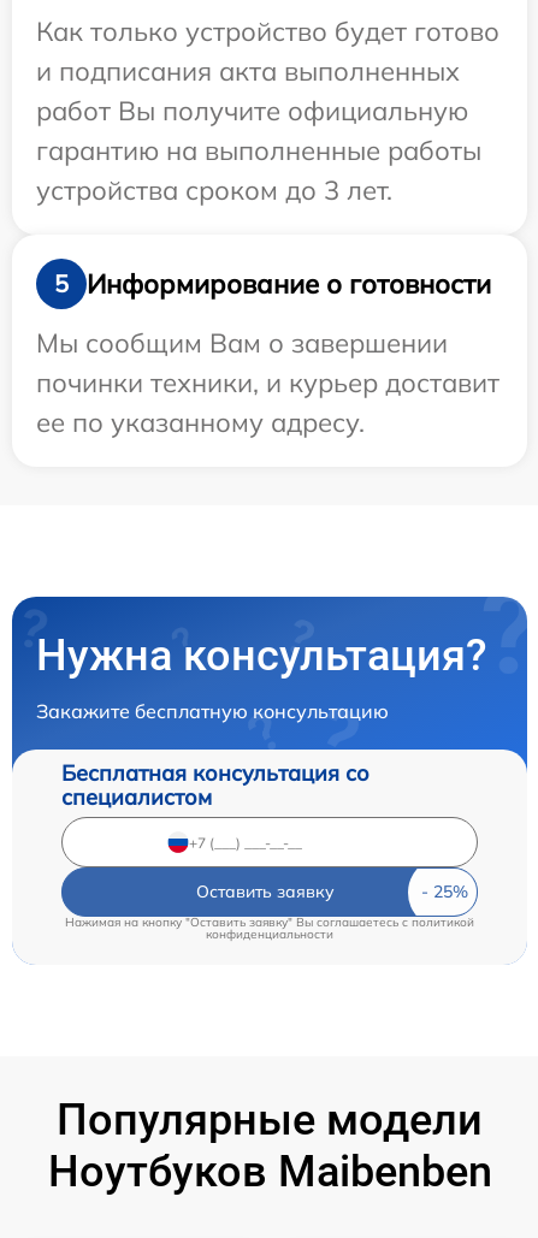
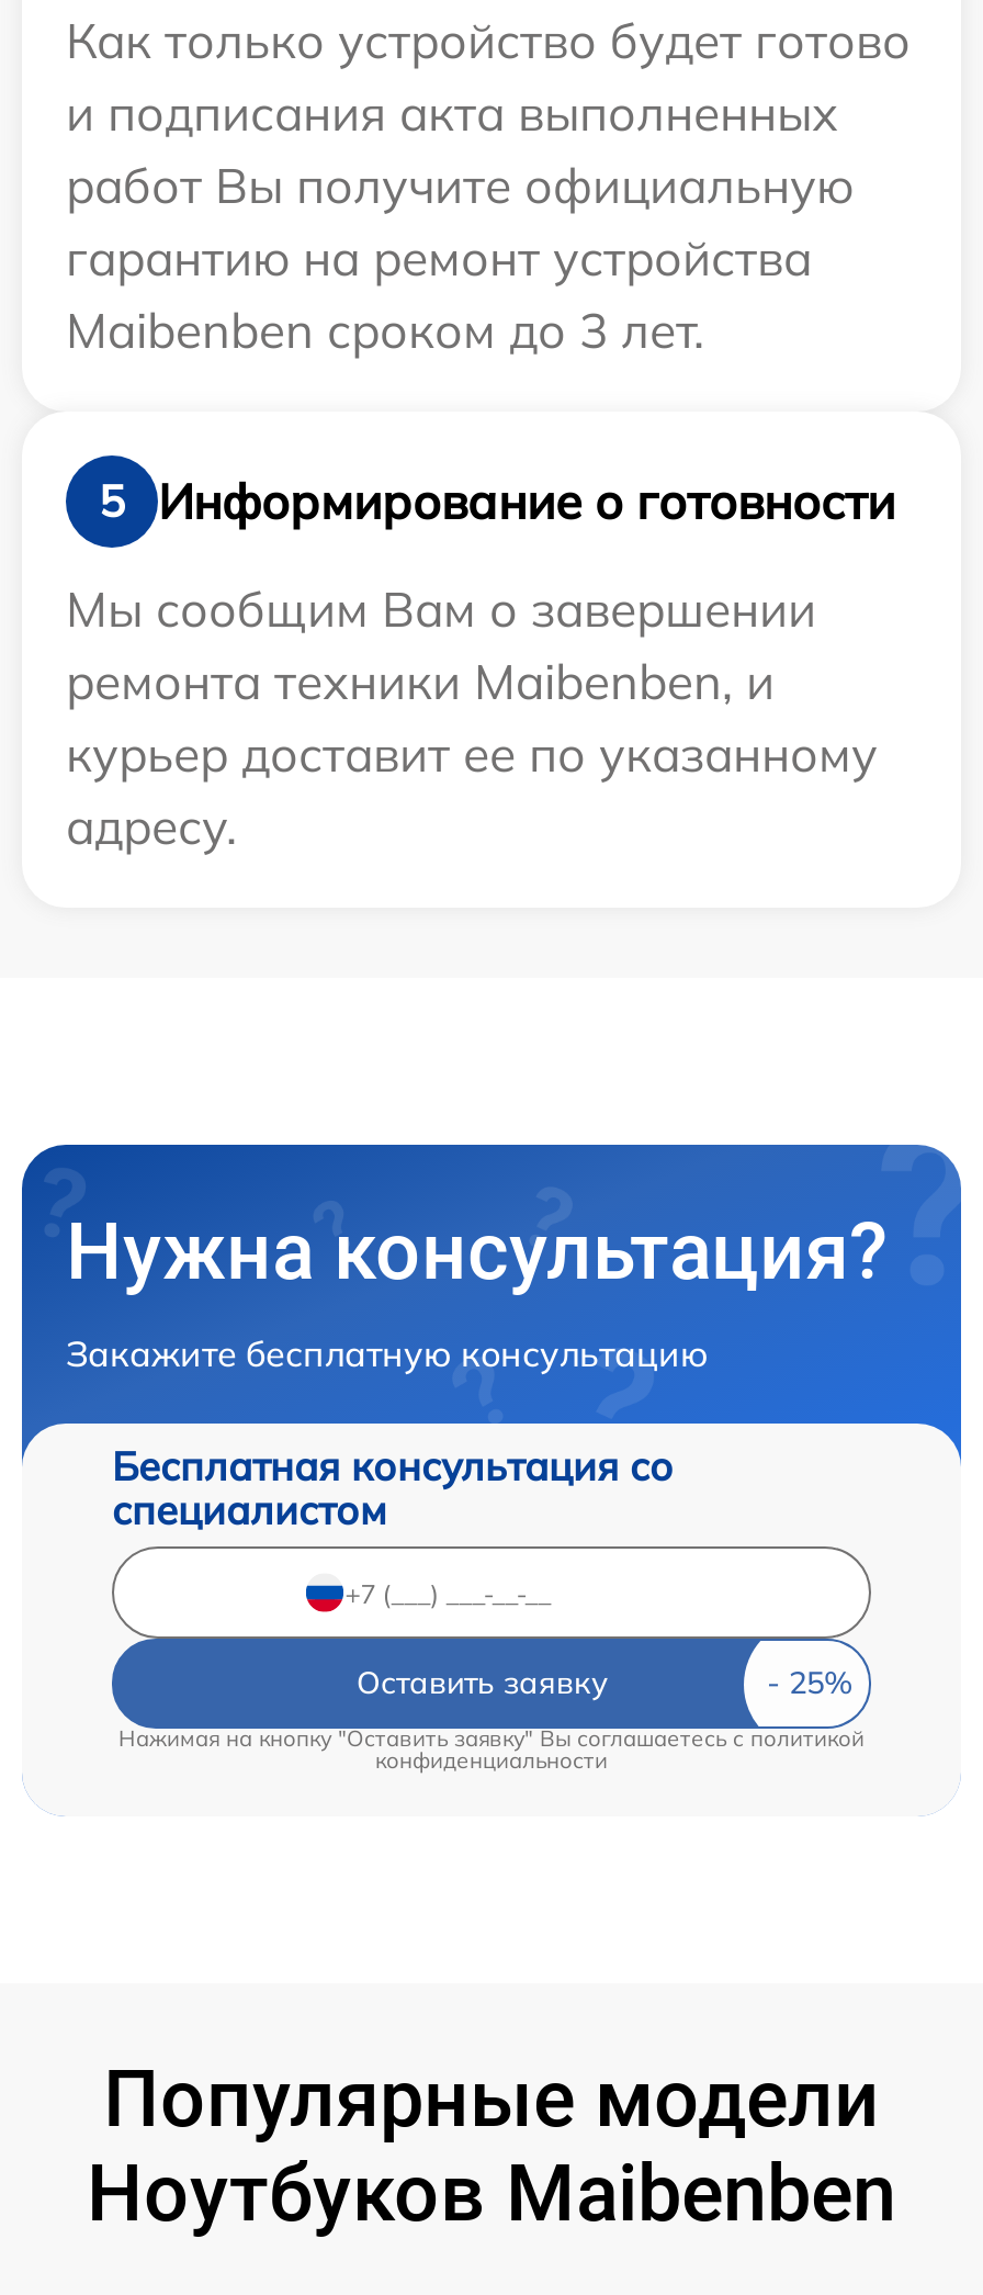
[36,134,481,167] гарантию на выполненные работы -> [66,228,812,289] гарантию на ремонт устройства
[36,173,392,207] устройства сроком до 3 лет. -> [66,300,704,362] Maibenben сроком до 3 лет.
[36,366,499,439] починки техники, и курьер доставит | ее по указанному адресу. -> [66,651,878,858] ремонта техники Maibenben, и | курьер доставит ее по указанному | адресу.

